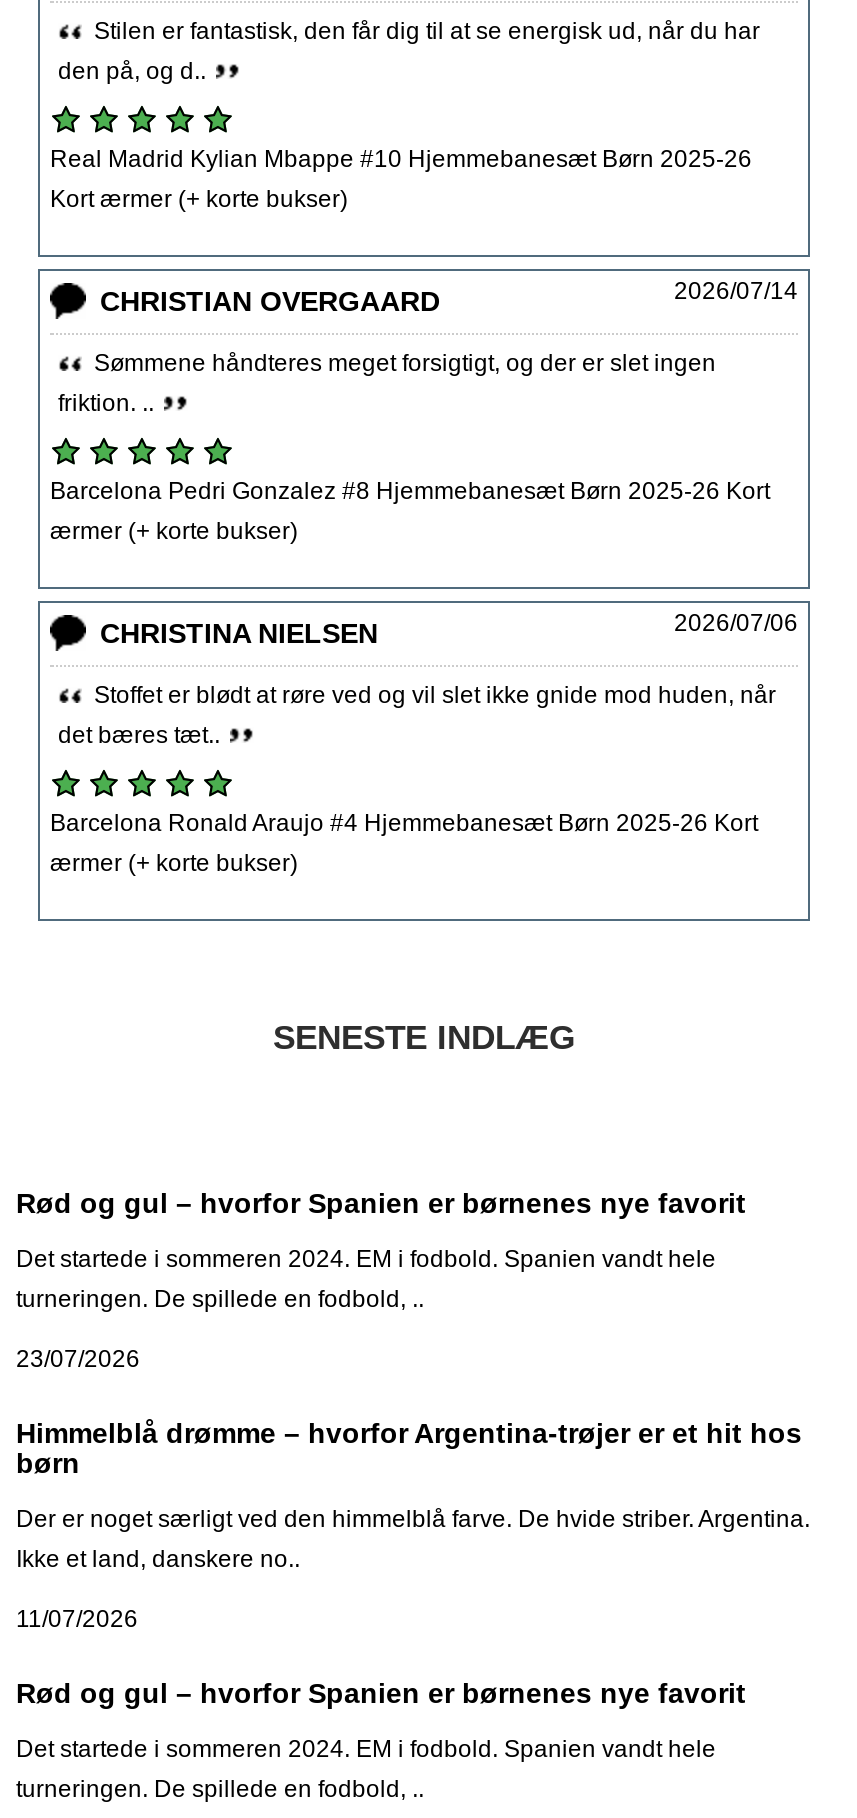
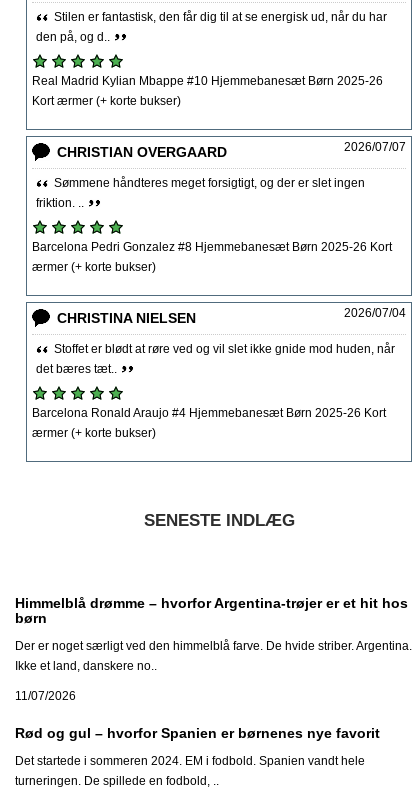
[674,278,798,306] 2026/07/14 -> [344,140,406,154] 2026/07/07
[674,610,798,638] 2026/07/06 -> [344,306,406,320] 2026/07/04
[16,1188,746,1374] Rød og gul – hvorfor Spanien er børnenes nye favorit | Det startede i sommeren 2024. EM i fodbold. Spanien vandt hele | turneringen. De spillede en fodbold, .. | 23/07/2026 -> none

